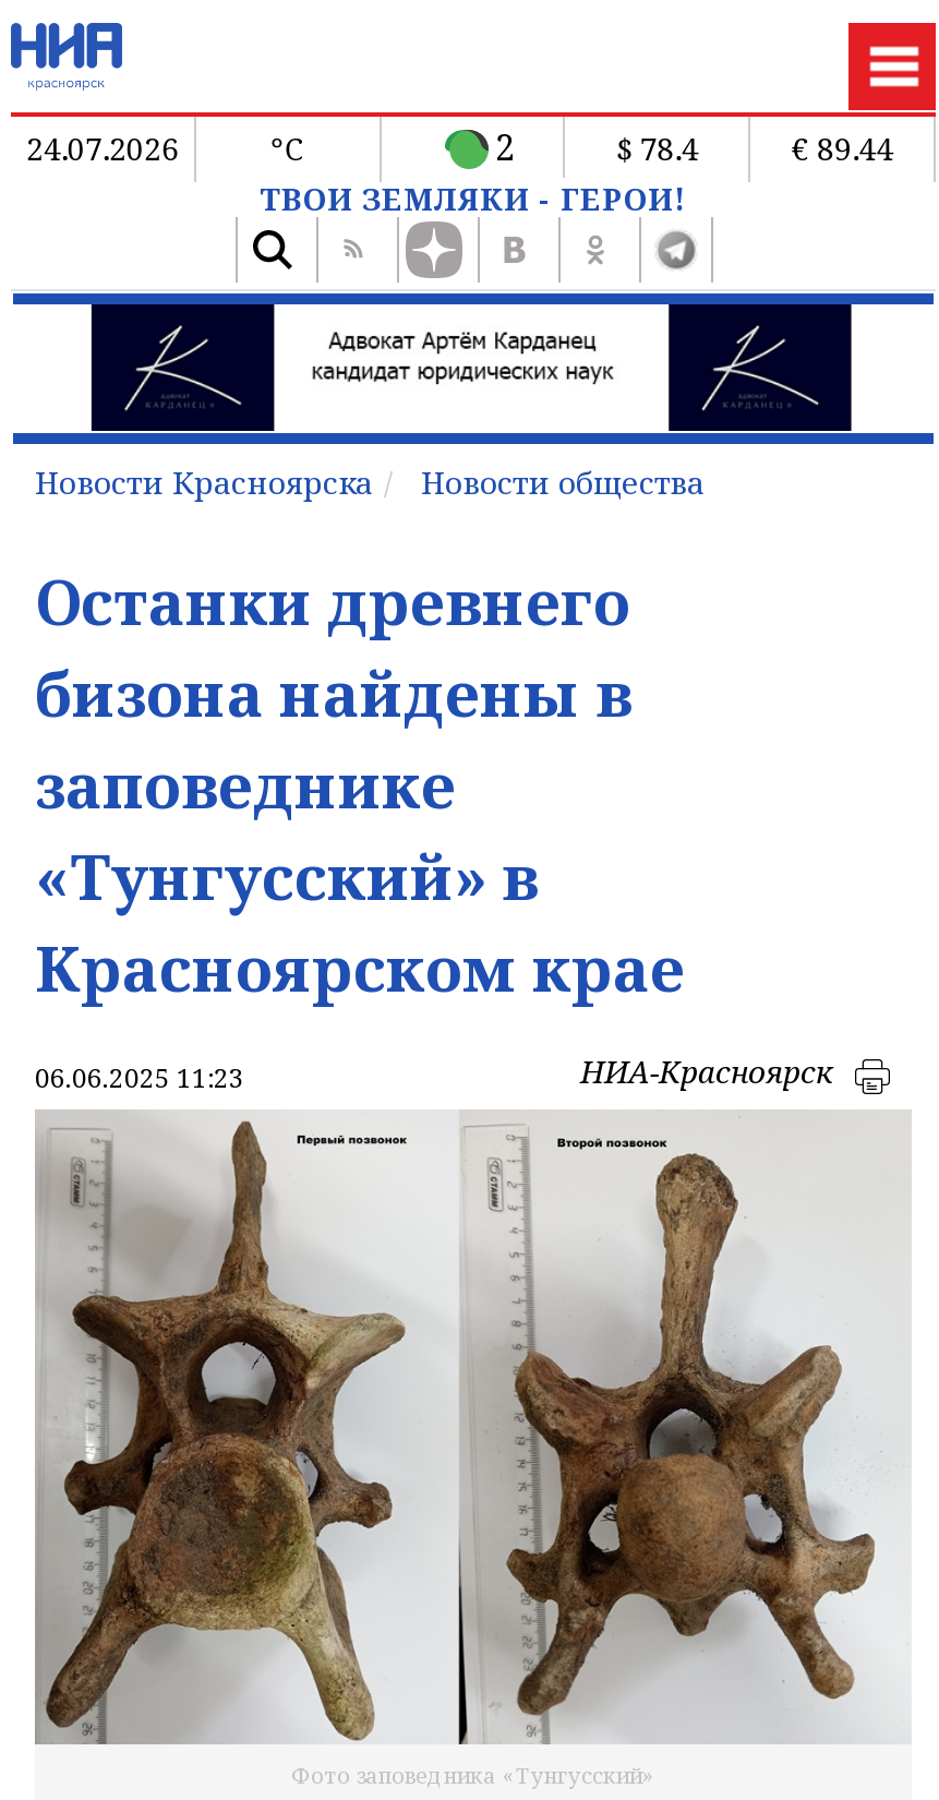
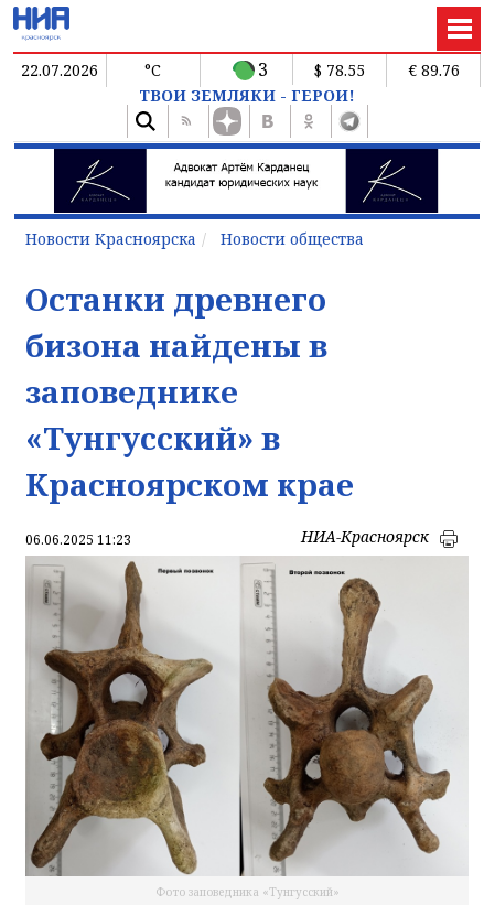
[26,127,179,168] 24.07.2026 -> [21,59,98,80] 22.07.2026
[495,122,515,170] 2 -> [258,57,268,81] 3
[616,127,699,168] $ 78.4 -> [315,59,365,80] $ 78.55
[791,127,893,168] € 89.44 -> [407,59,459,80] € 89.76

